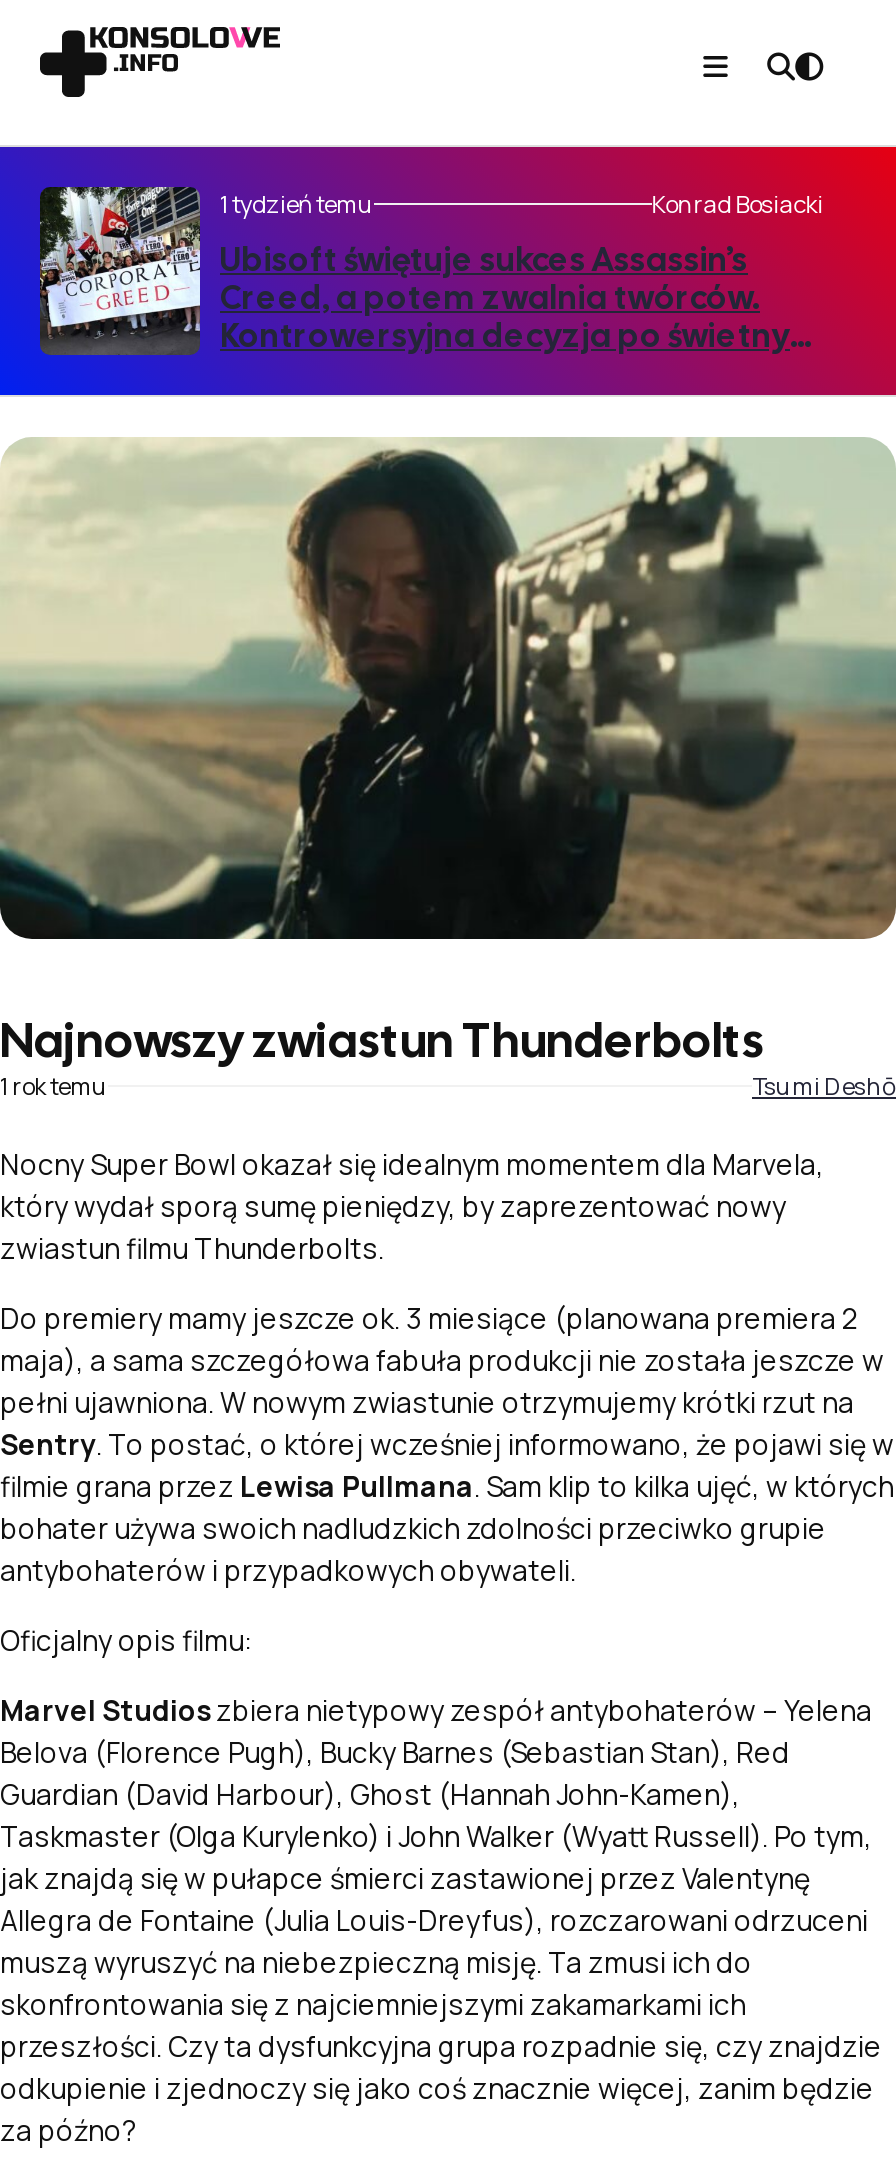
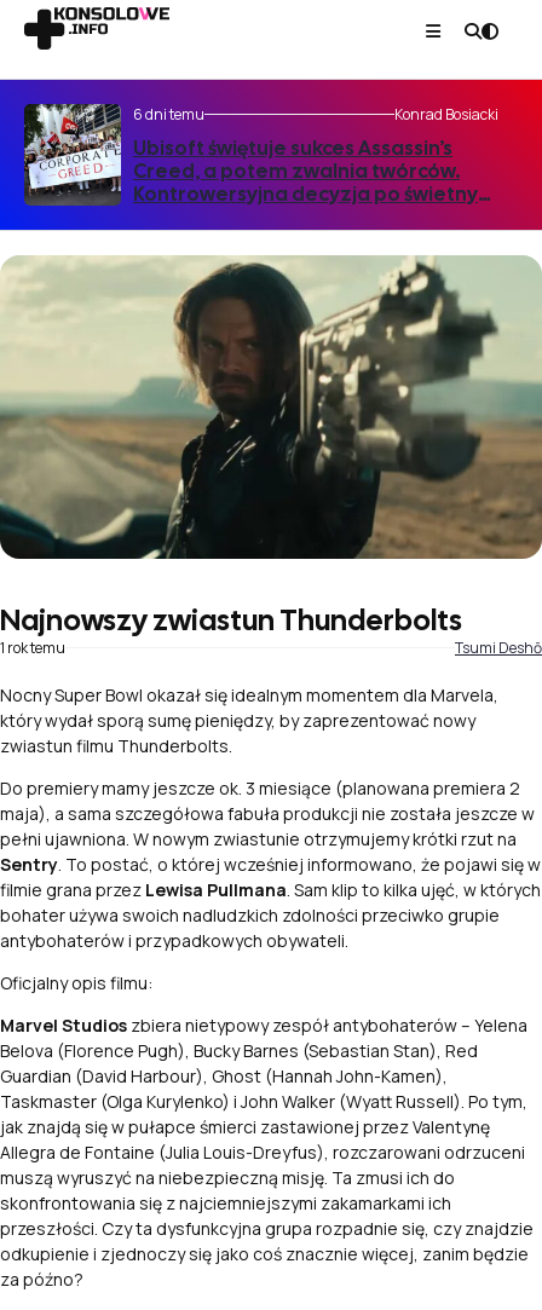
[220,187,374,221] 1 tydzień temu -> [133,104,204,125] 6 dni temu

